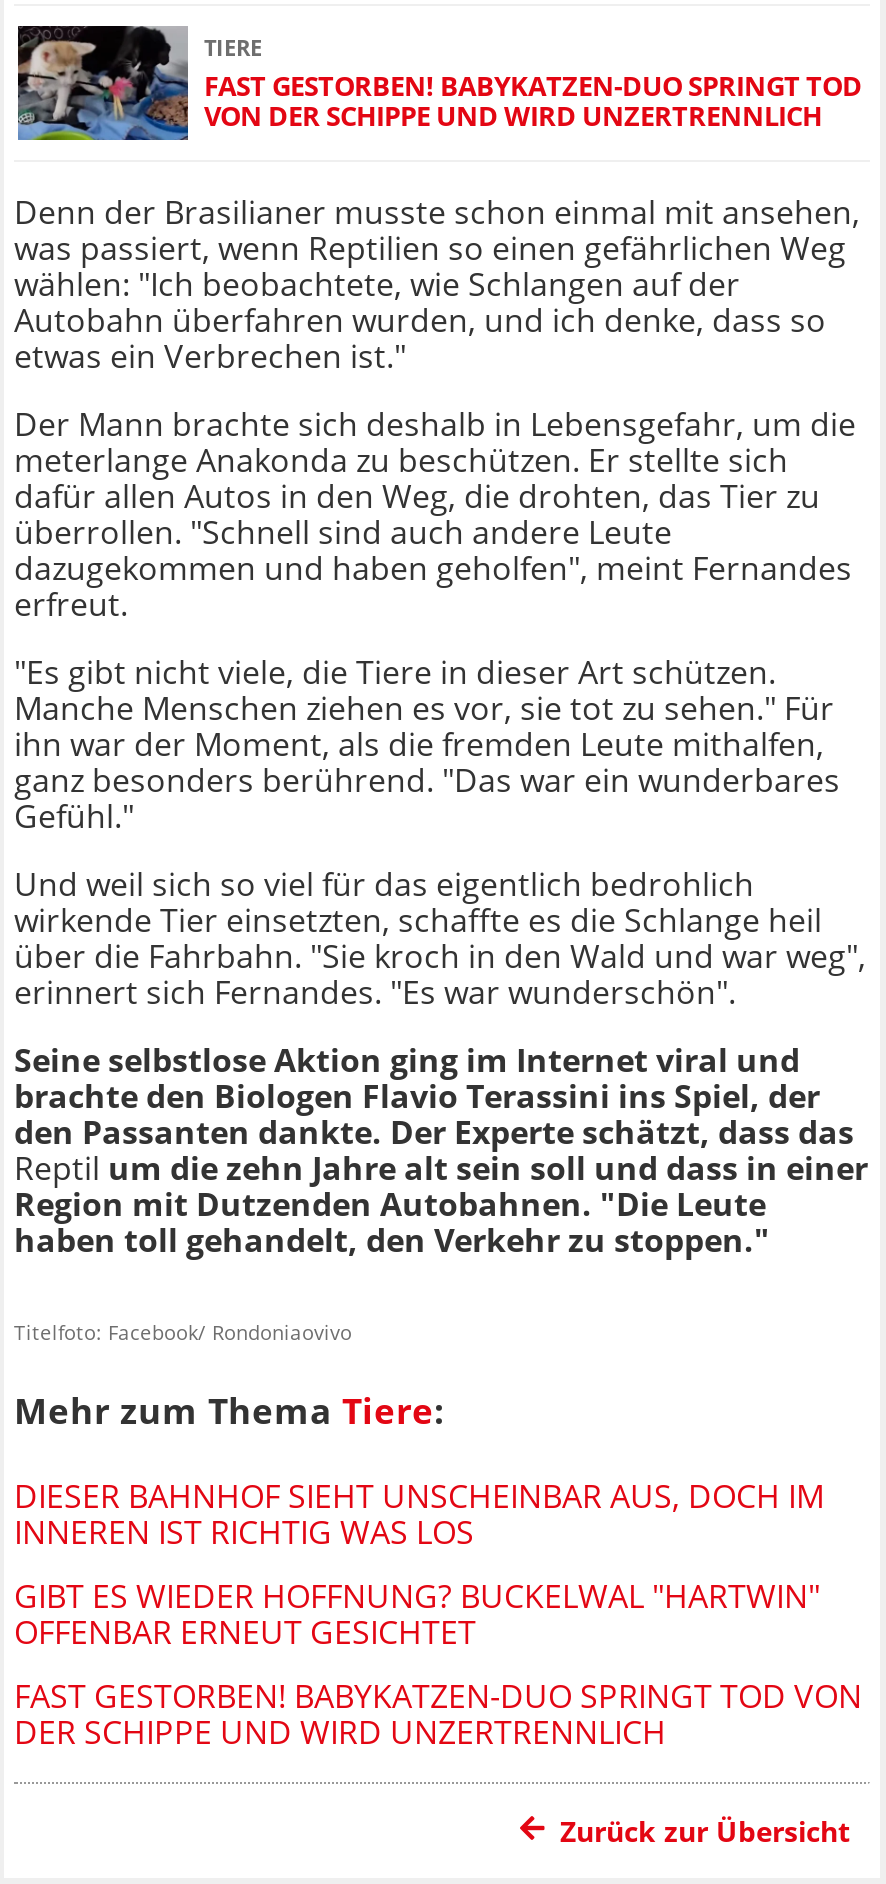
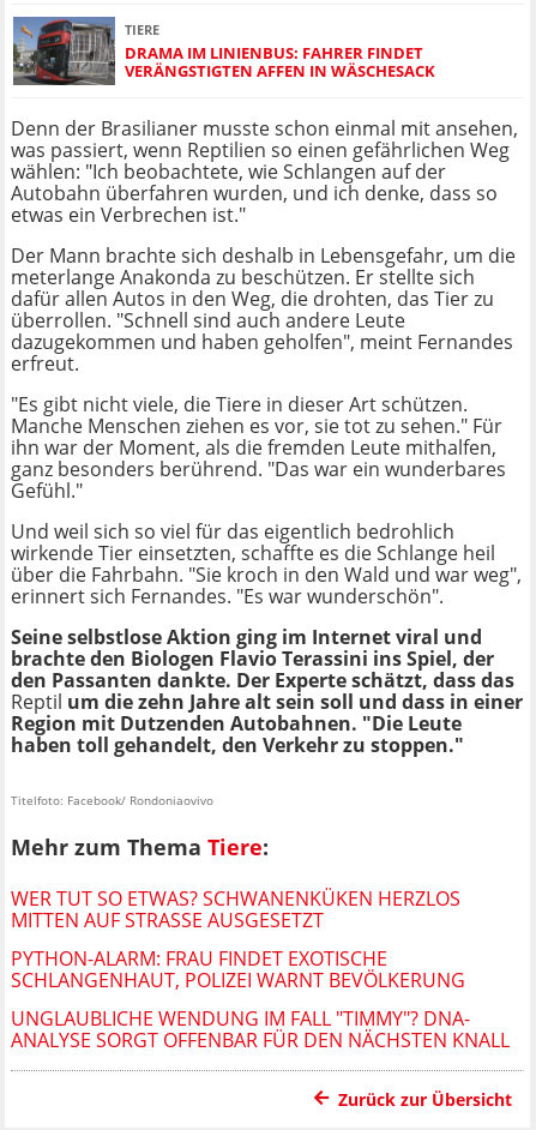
[16,24,862,142] [image] | FAST GESTORBEN! BABYKATZEN-DUO SPRINGT TOD | VON DER SCHIPPE UND WIRD UNZERTRENNLICH -> [12,16,435,86] [image] | DRAMA IM LINIENBUS: FAHRER FINDET | VERÄNGSTIGTEN AFFEN IN WÄSCHESACK
[14,1473,824,1553] DIESER BAHNHOF SIEHT UNSCHEINBAR AUS, DOCH IM | INNEREN IST RICHTIG WAS LOS -> [11,885,460,933] WER TUT SO ETWAS? SCHWANENKÜKEN HERZLOS | MITTEN AUF STRASSE AUSGESETZT
[14,1573,820,1653] GIBT ES WIEDER HOFFNUNG? BUCKELWAL "HARTWIN" | OFFENBAR ERNEUT GESICHTET -> [11,945,465,993] PYTHON-ALARM: FRAU FINDET EXOTISCHE | SCHLANGENHAUT, POLIZEI WARNT BEVÖLKERUNG
[14,1673,862,1753] FAST GESTORBEN! BABYKATZEN-DUO SPRINGT TOD VON | DER SCHIPPE UND WIRD UNZERTRENNLICH -> [11,1005,510,1053] UNGLAUBLICHE WENDUNG IM FALL "TIMMY"? DNA- | ANALYSE SORGT OFFENBAR FÜR DEN NÄCHSTEN KNALL

